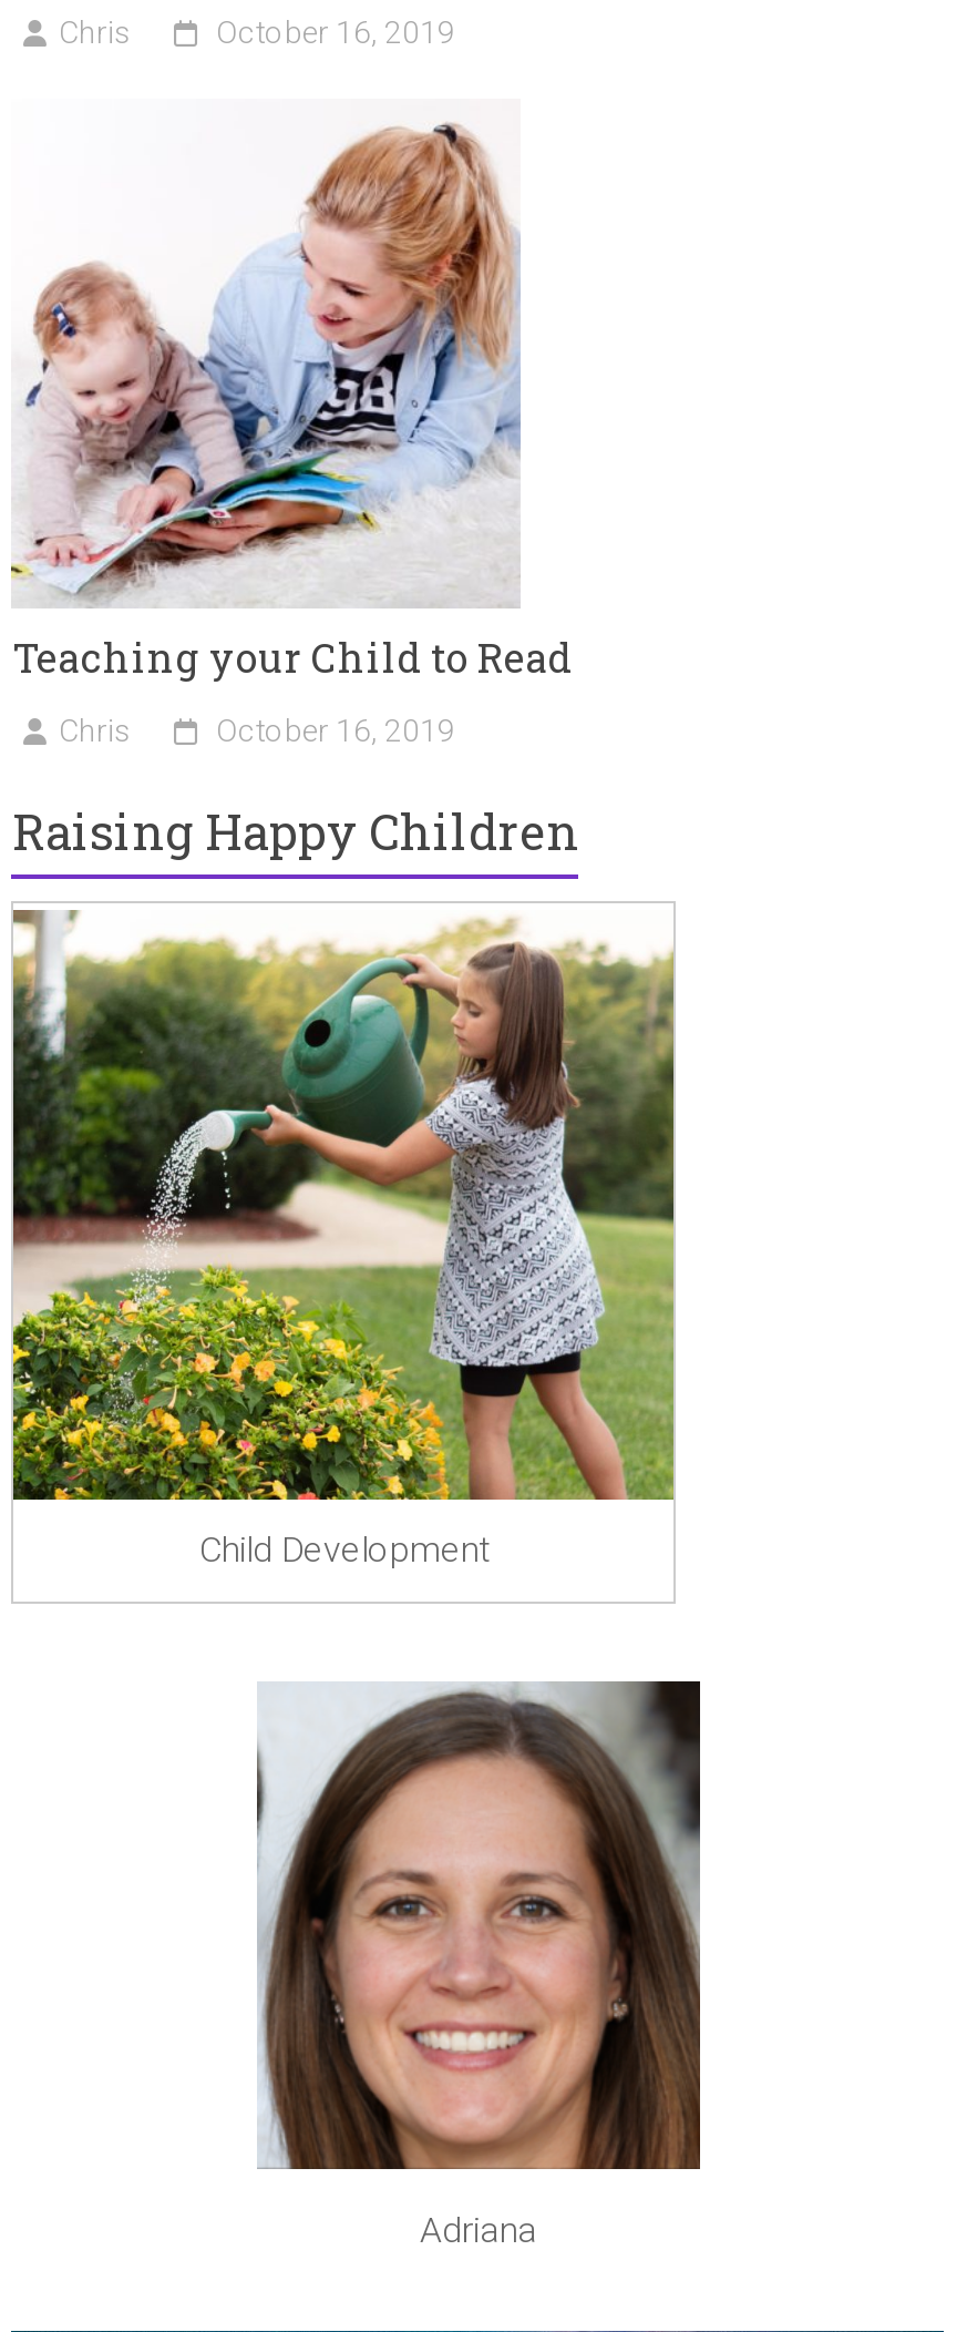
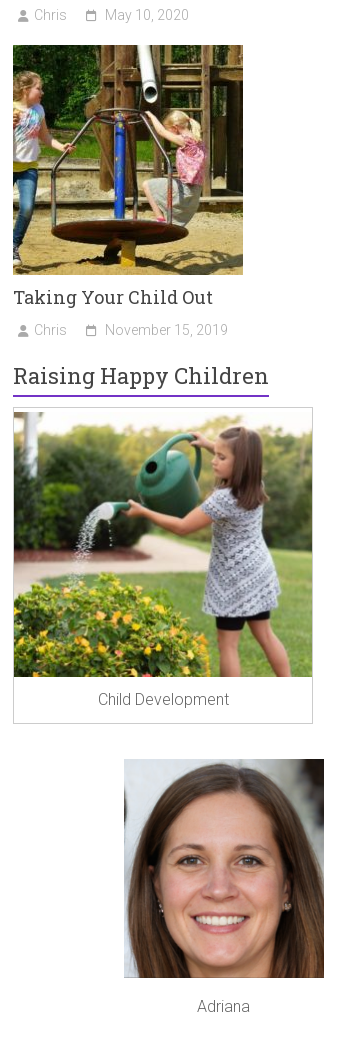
[216,14,455,50] October 16, 2019 -> [105,7,189,23] May 10, 2020
[11,99,572,684] [image] | Teaching your Child to Read -> [12,44,244,309] [image] | Taking Your Child Out
[216,713,455,748] October 16, 2019 -> [105,322,228,338] November 15, 2019

